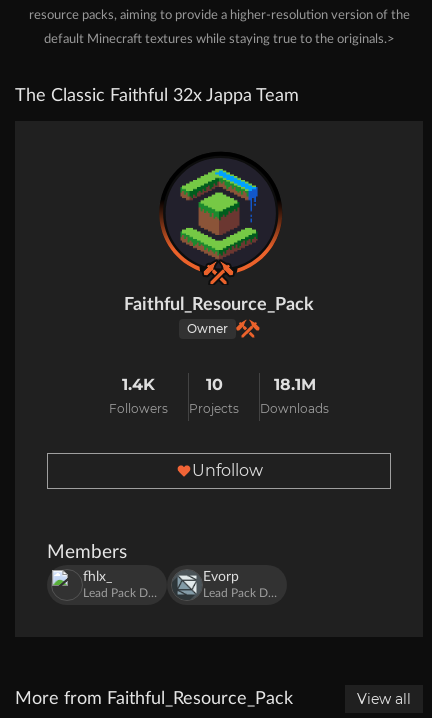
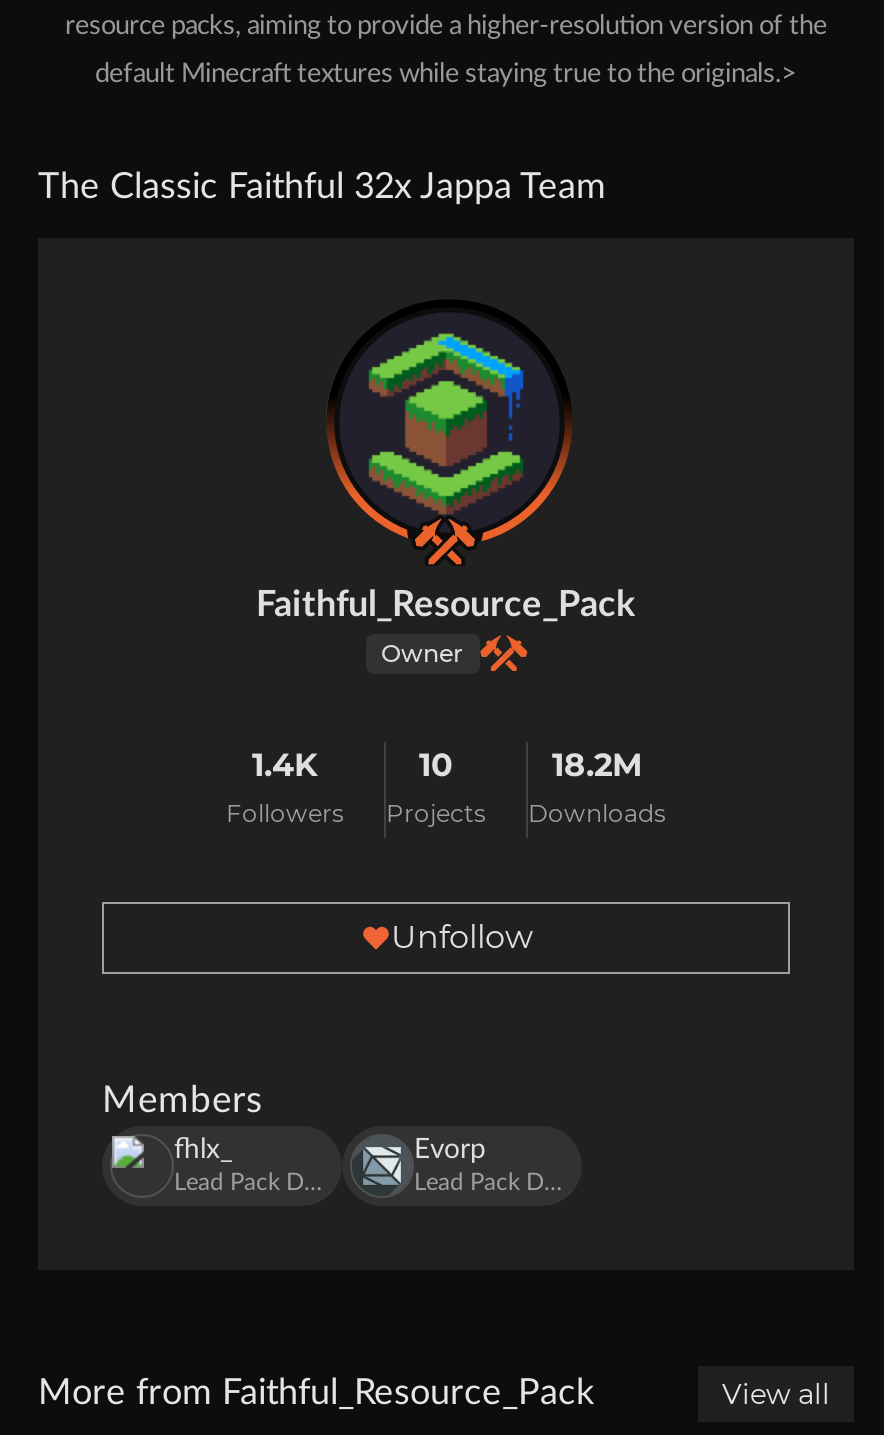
[273,374,315,393] 18.1M -> [552,745,642,783] 18.2M

